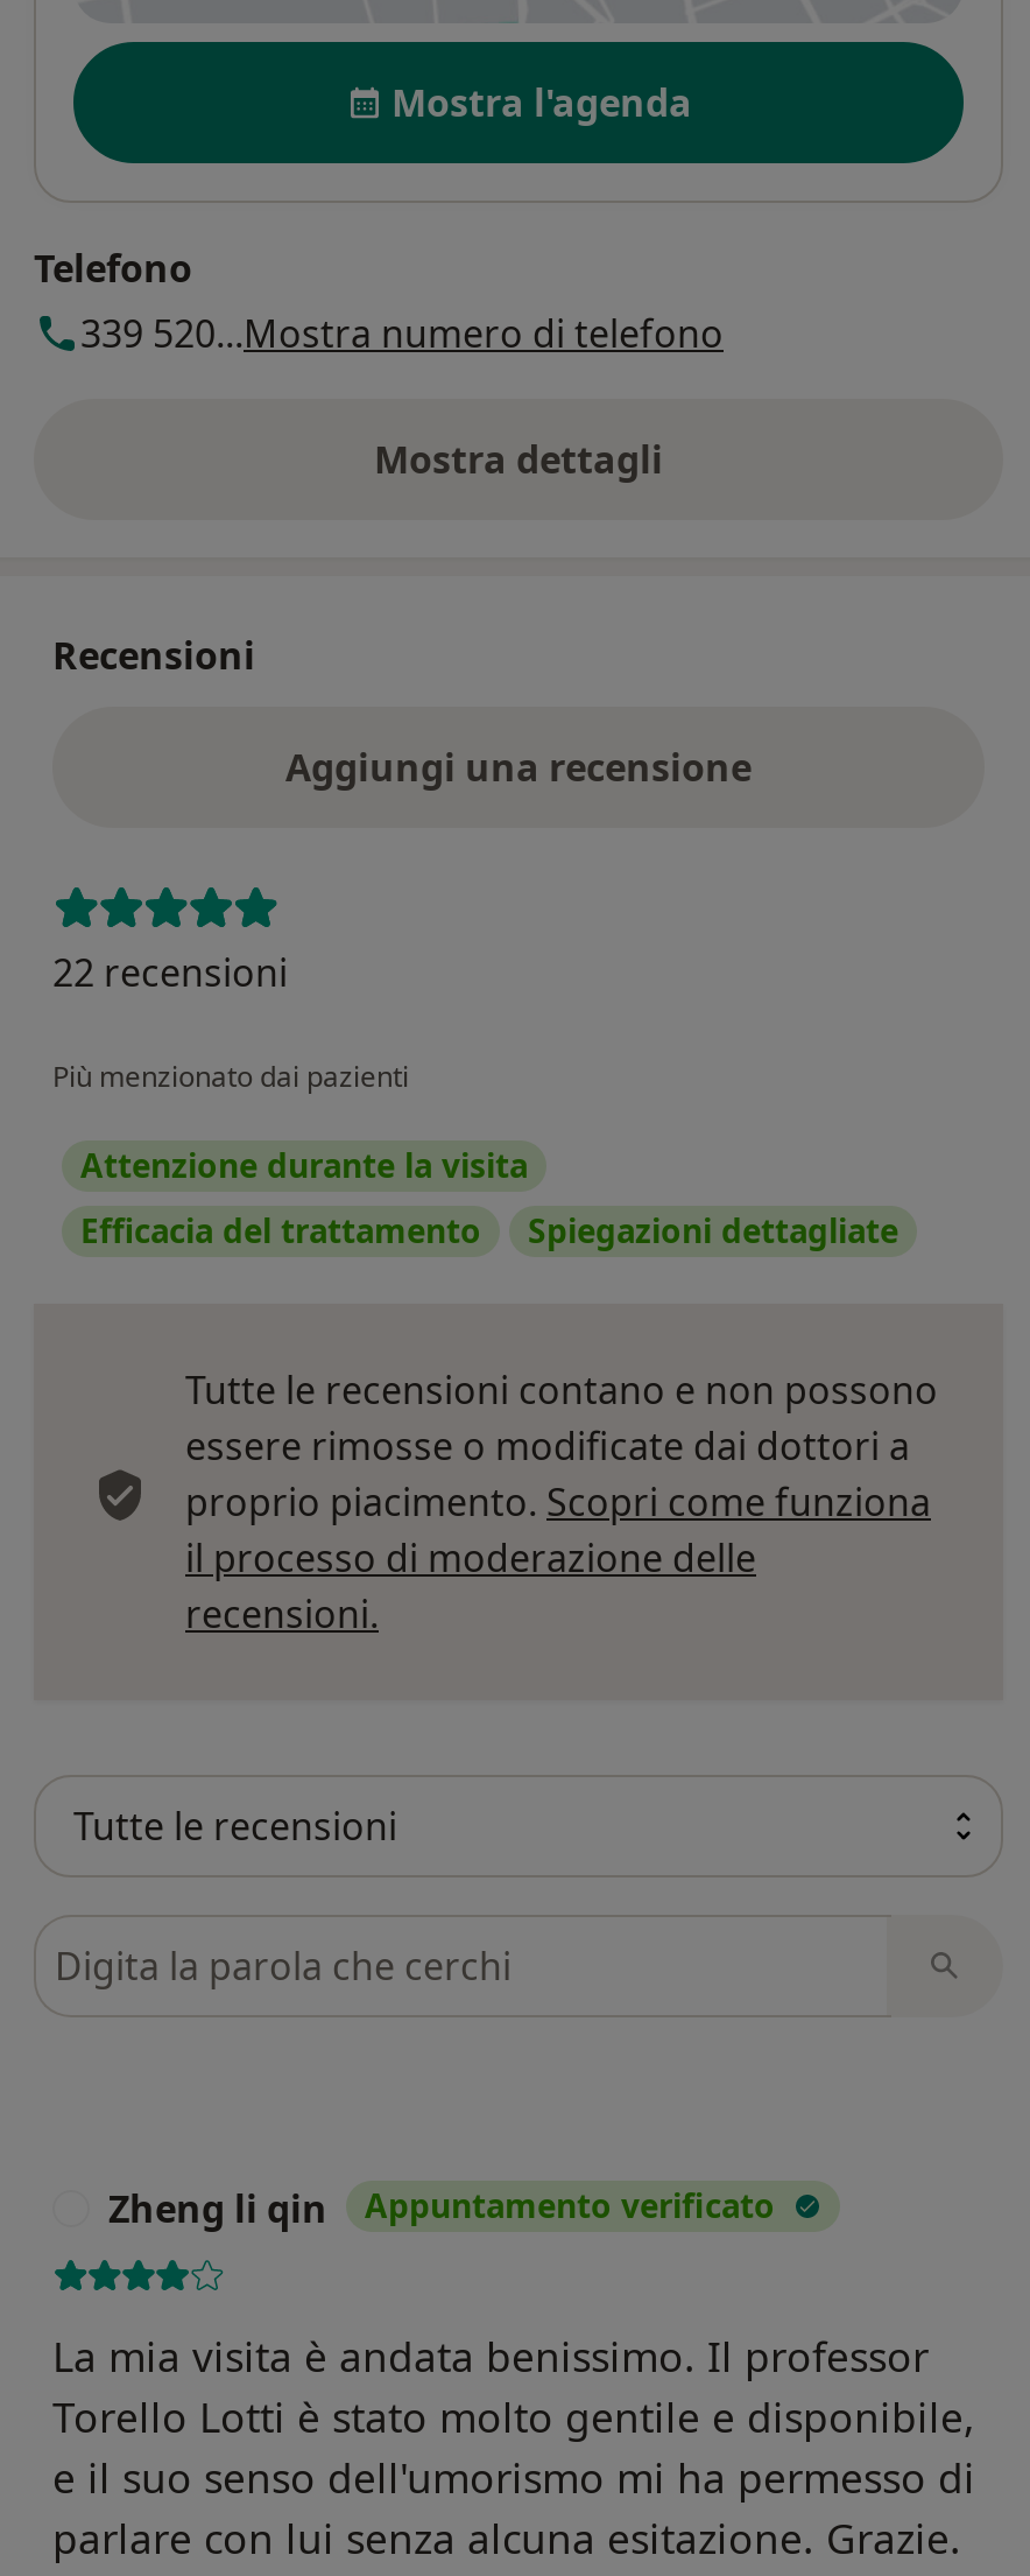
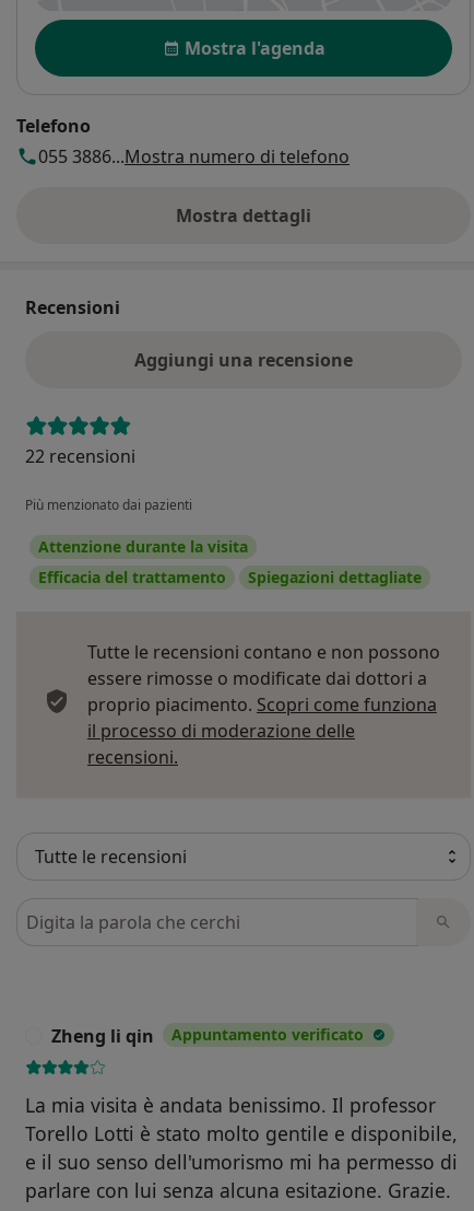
[80,307,724,358] 339 520...Mostra numero di telefono -> [38,144,349,168] 055 3886...Mostra numero di telefono

